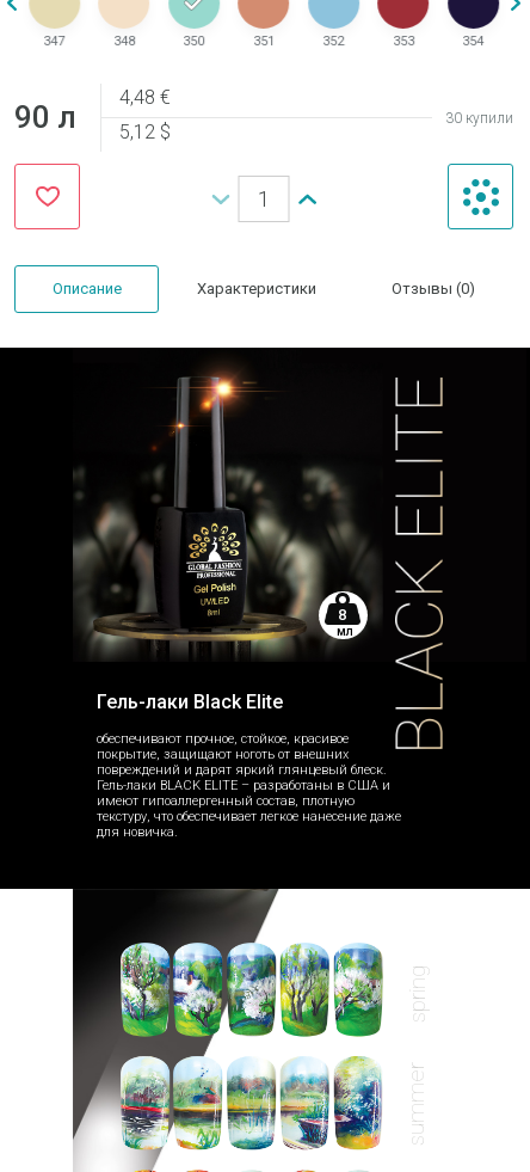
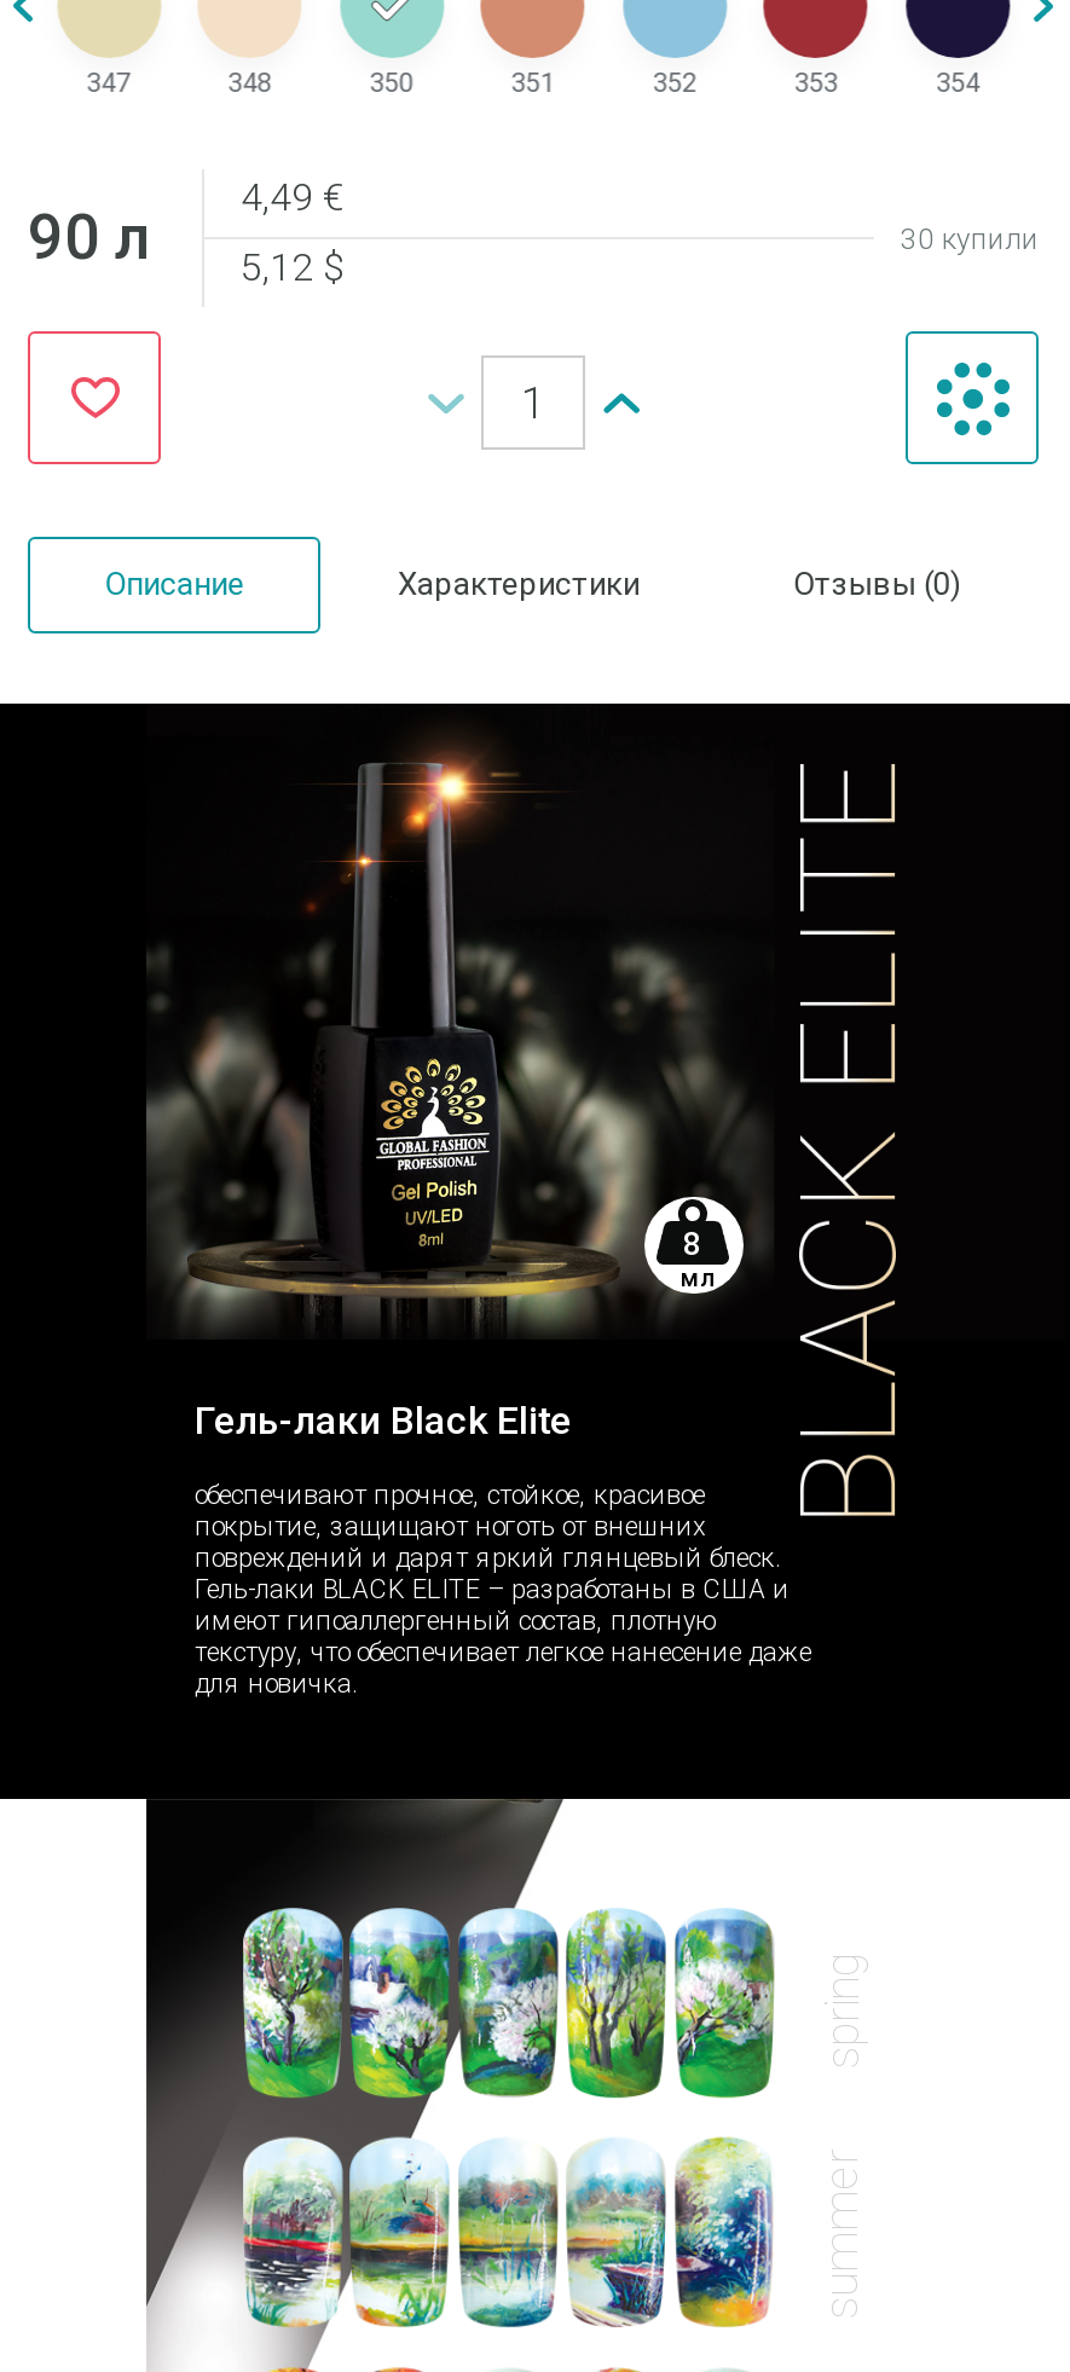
[119,86,171,109] 4,48 € -> [241,174,345,220] 4,49 €

